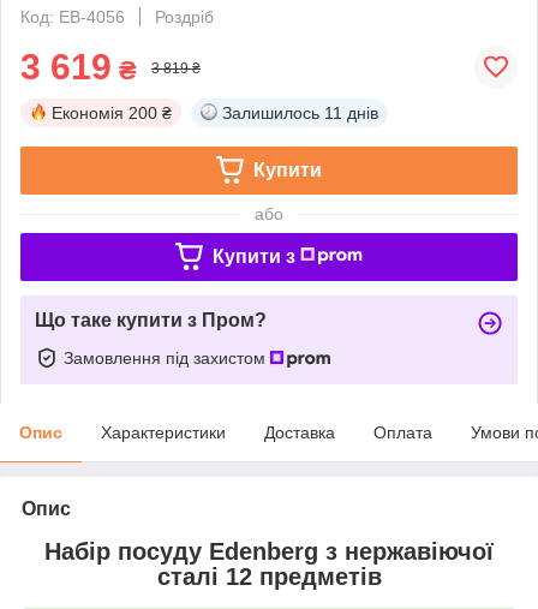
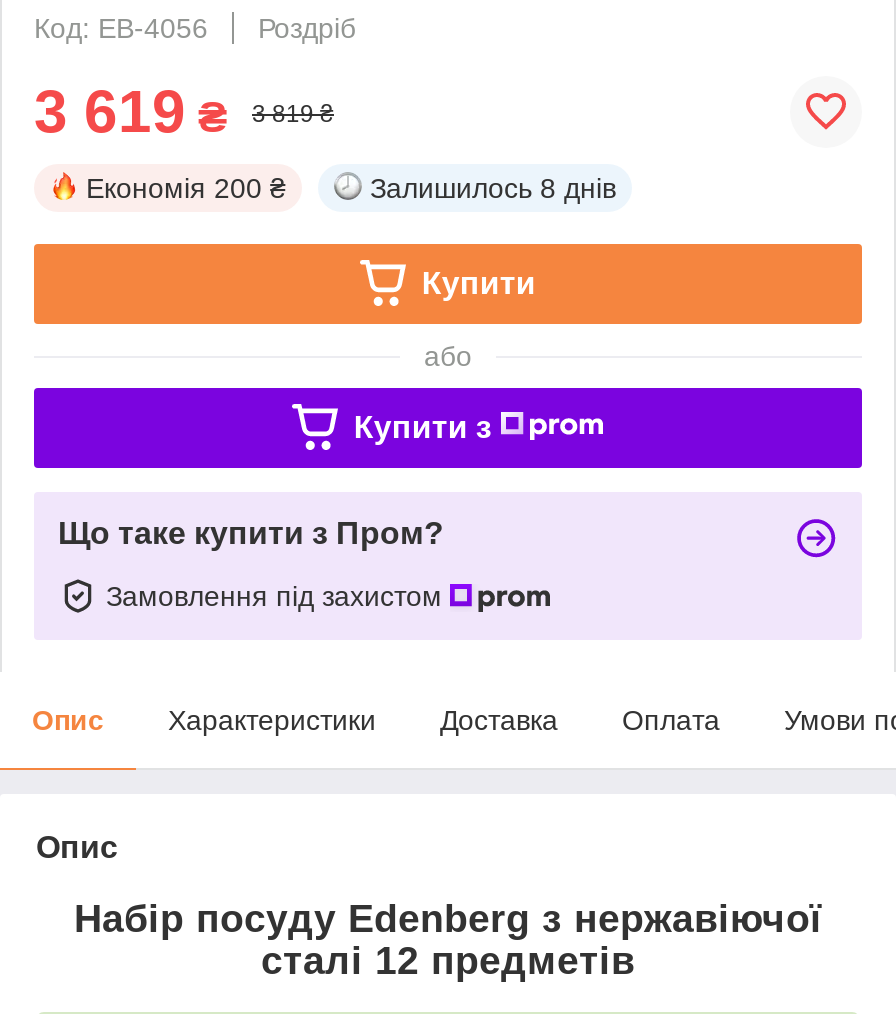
[222,103,378,122] Залишилось 11 днів -> [370,172,616,204] Залишилось 8 днів

